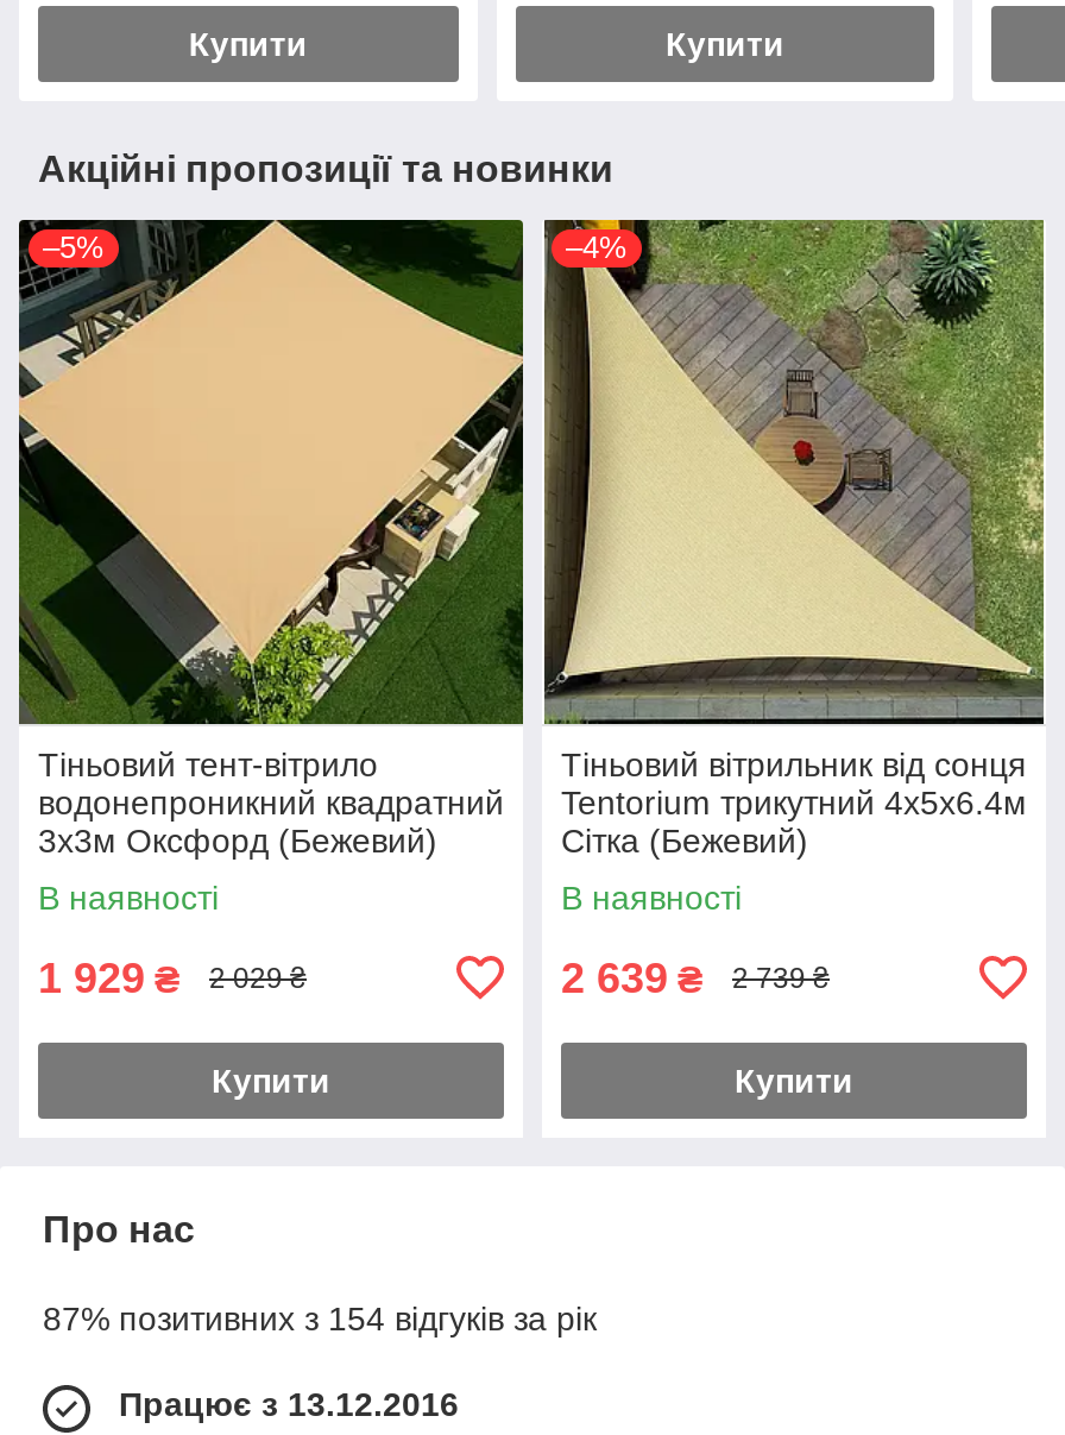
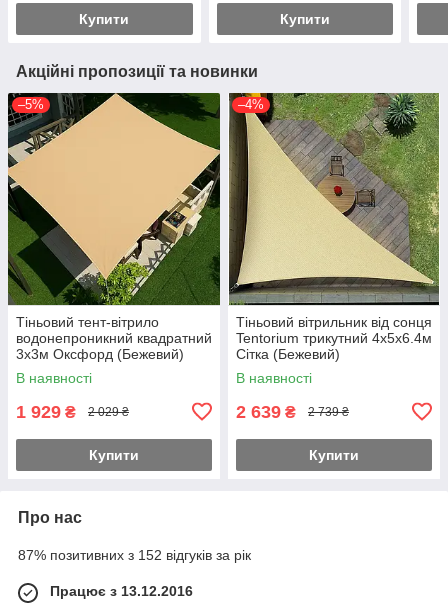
[43,1299,597,1337] 87% позитивних з 154 відгуків за рік -> [18,547,251,563] 87% позитивних з 152 відгуків за рік

